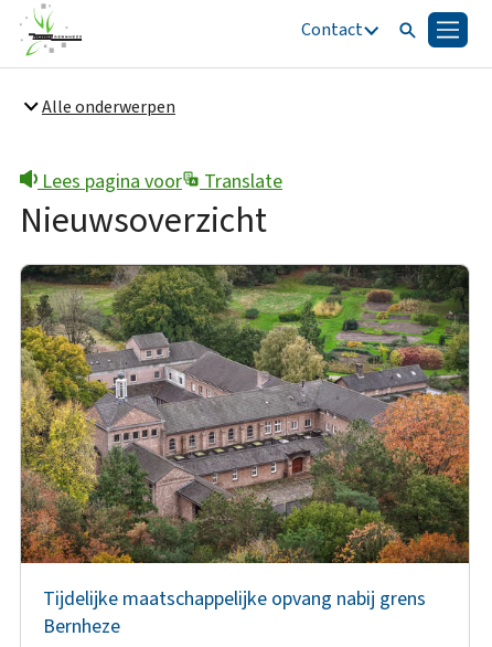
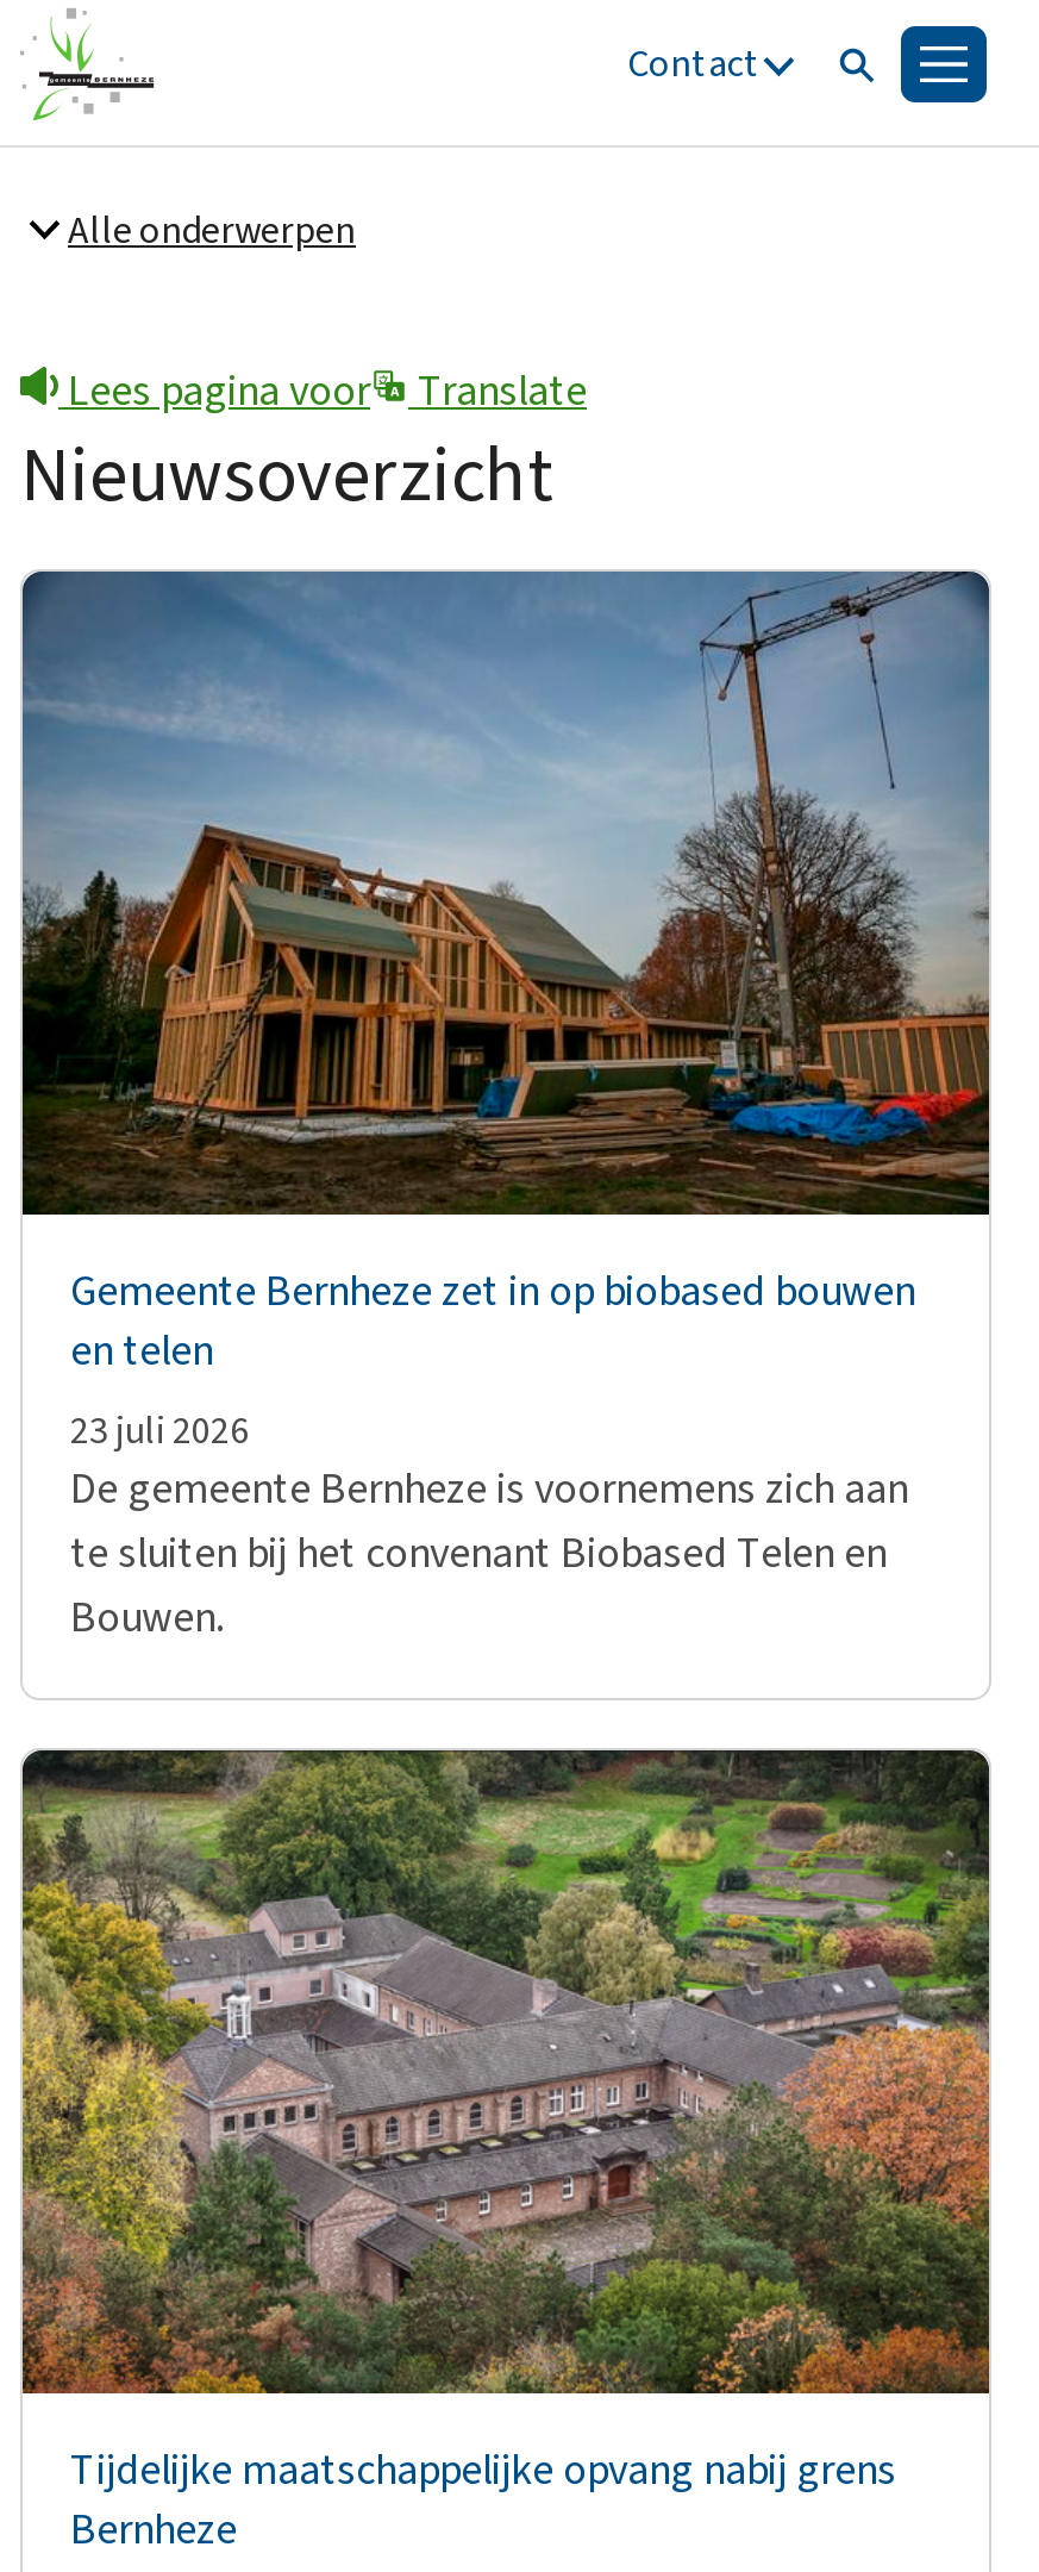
none -> [20,569,991,1648] [image] | Gemeente Bernheze zet in op biobased bouwen | en telen | 23 juli 2026 | De gemeente Bernheze is voornemens zich aan | te sluiten bij het convenant Biobased Telen en | Bouwen.

